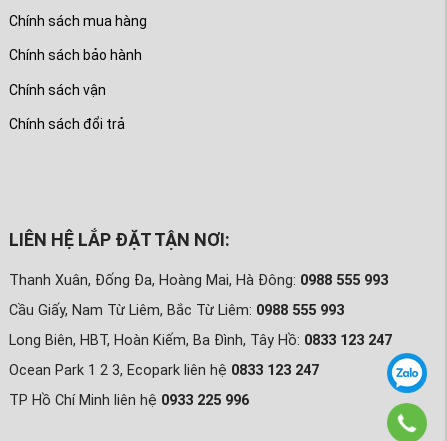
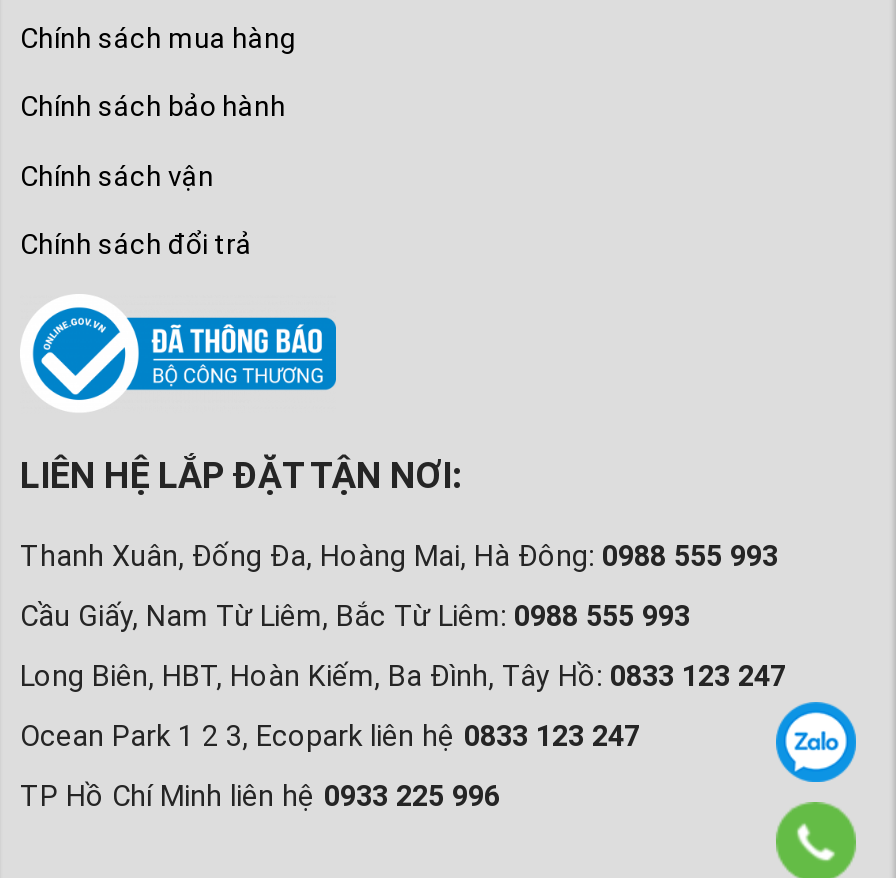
none -> [22,296,338,412] [image]

